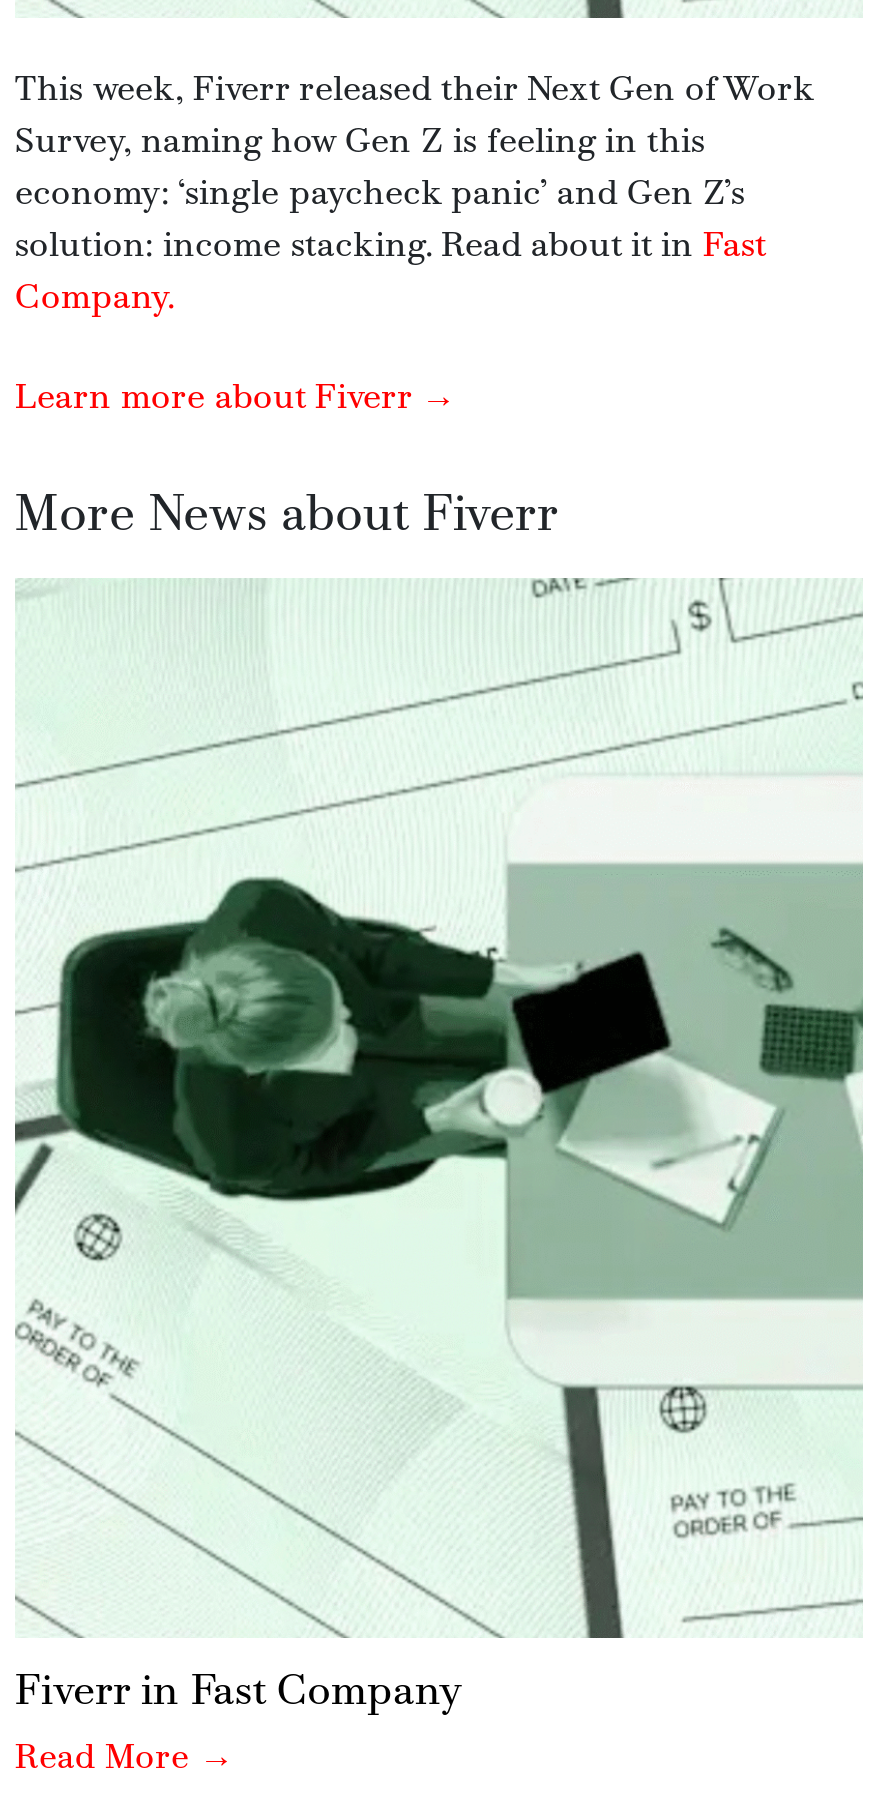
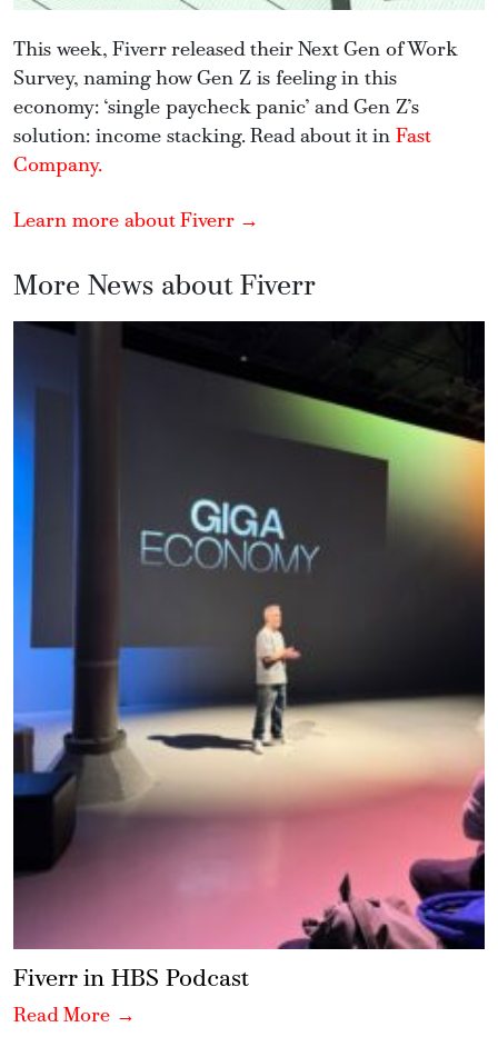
[13,578,863,1713] [image] | Fiverr in Fast Company -> [12,320,486,991] [image] | Fiverr in HBS Podcast

